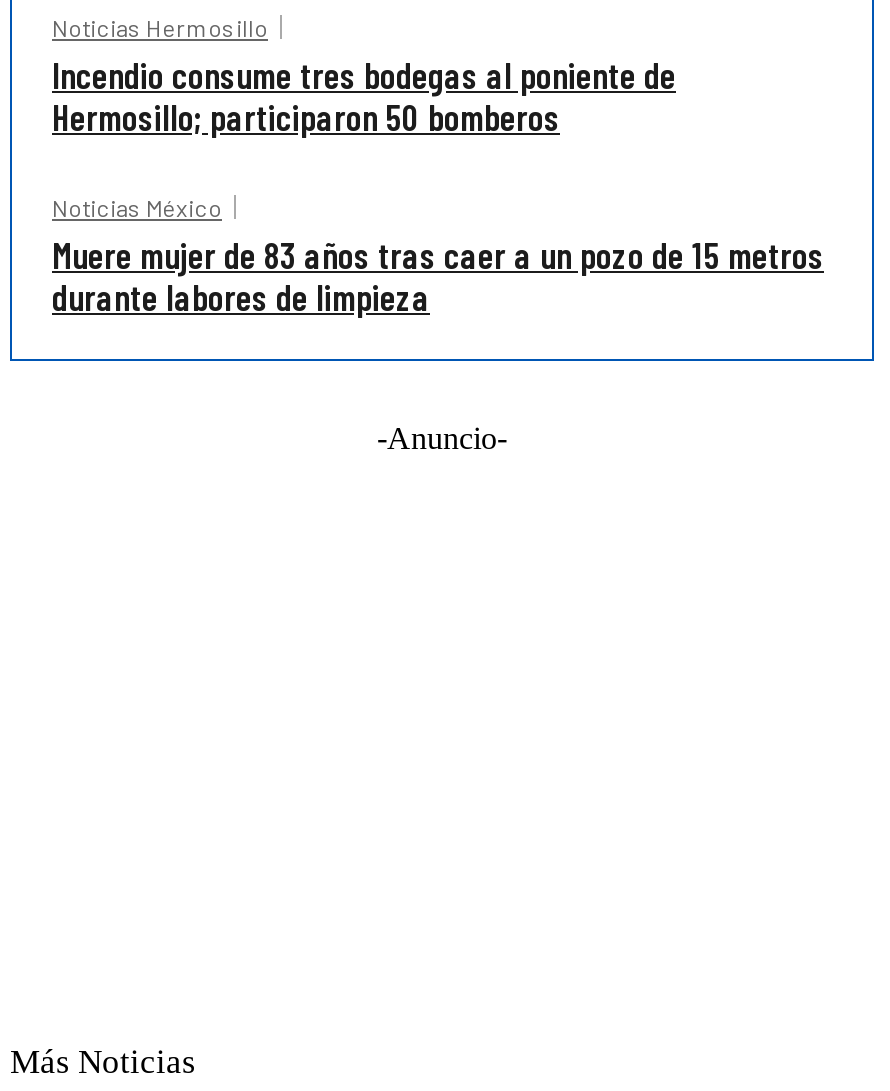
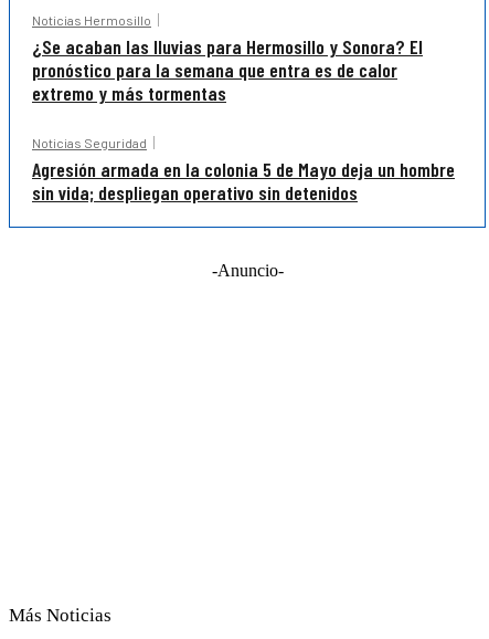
[52,52,676,138] Incendio consume tres bodegas al poniente de | Hermosillo; participaron 50 bomberos -> [32,34,423,105] ¿Se acaban las lluvias para Hermosillo y Sonora? El | pronóstico para la semana que entra es de calor | extremo y más tormentas
[52,192,824,318] Noticias México | Muere mujer de 83 años tras caer a un pozo de 15 metros | durante labores de limpieza -> [32,135,455,204] Noticias Seguridad | Agresión armada en la colonia 5 de Mayo deja un hombre | sin vida; despliegan operativo sin detenidos

